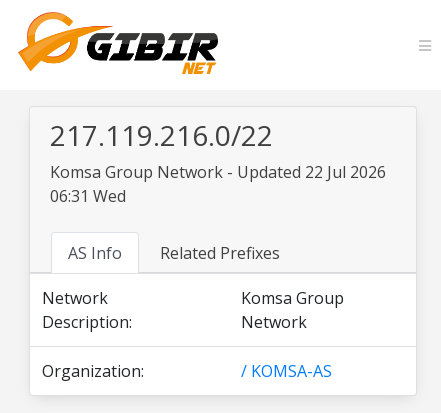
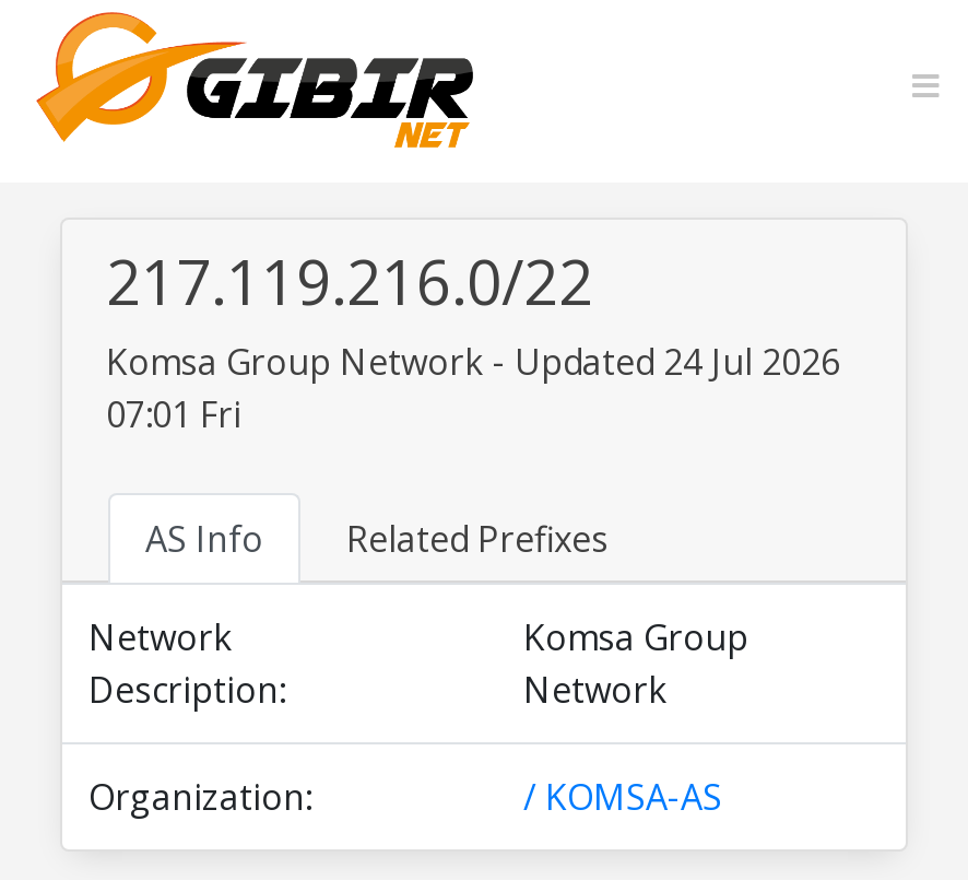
[50,161,386,207] Komsa Group Network - Updated 22 Jul 2026 | 06:31 Wed -> [106,338,840,438] Komsa Group Network - Updated 24 Jul 2026 | 07:01 Fri

